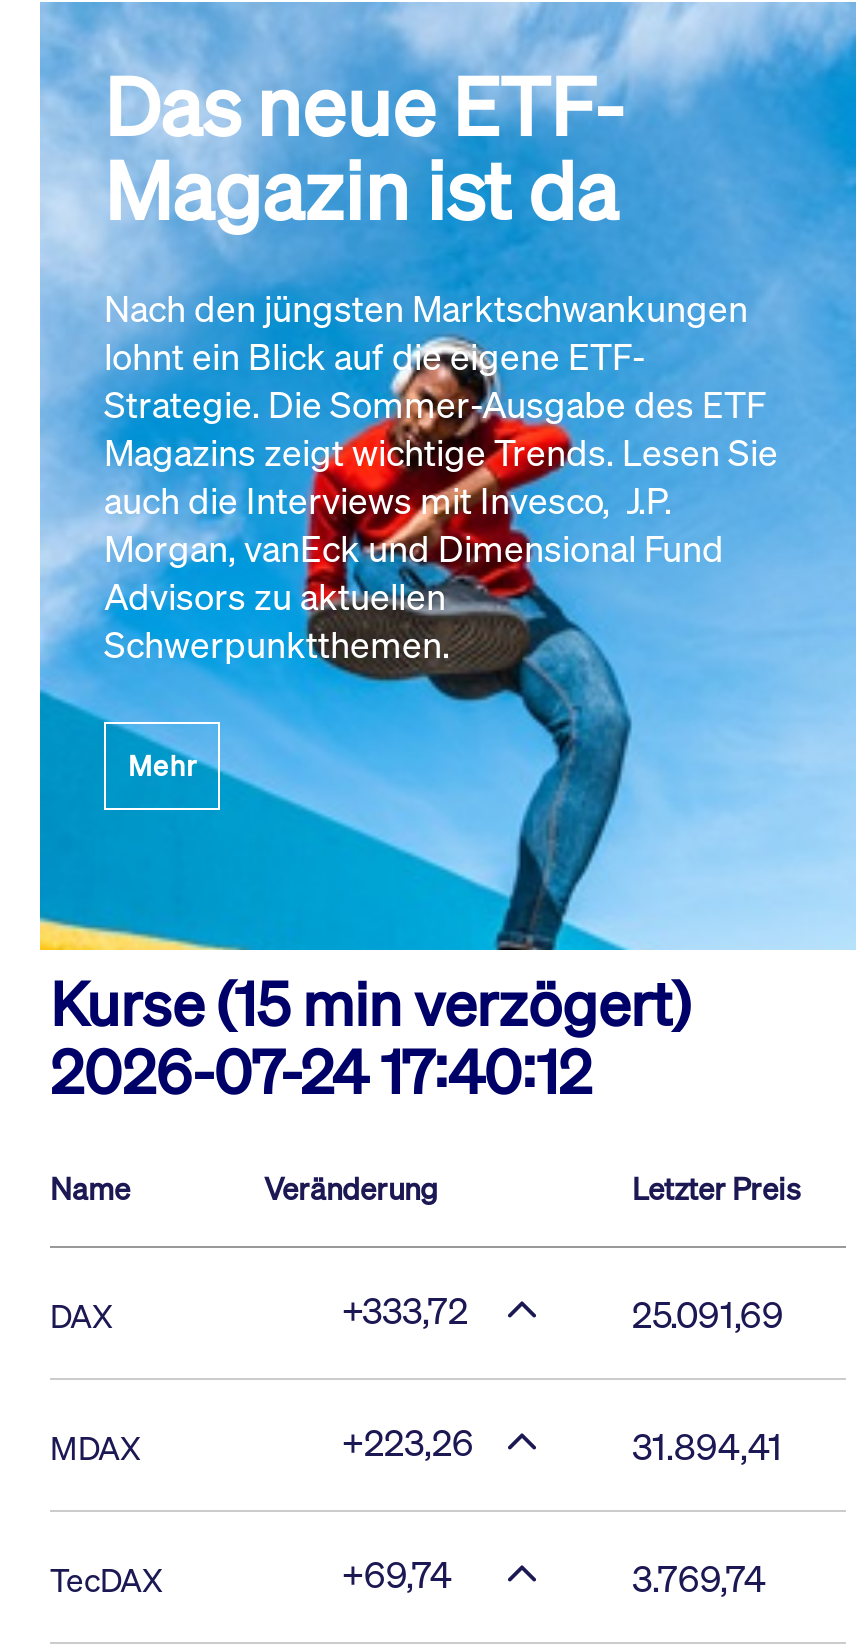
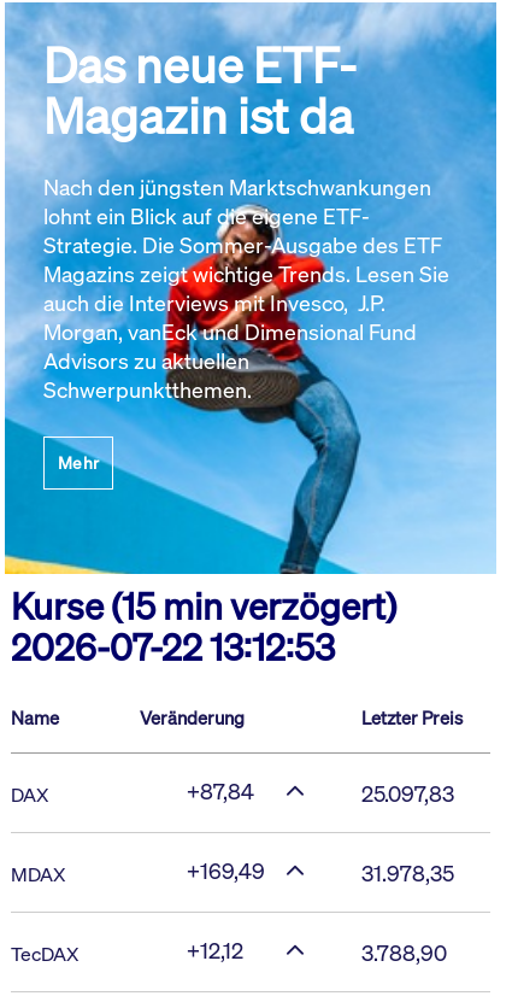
[50,1032,592,1112] 2026-07-24 17:40:12 -> [11,623,335,672] 2026-07-22 13:12:53
[342,1286,468,1334] +333,72 -> [187,777,254,805] +87,84
[632,1290,784,1338] 25.091,69 -> [361,779,454,808] 25.097,83
[342,1418,474,1466] +223,26 -> [187,856,265,885] +169,49
[632,1422,782,1470] 31.894,41 -> [361,859,454,887] 31.978,35
[342,1550,452,1598] +69,74 -> [187,936,243,965] +12,12
[632,1554,766,1602] 3.769,74 -> [361,938,447,967] 3.788,90

